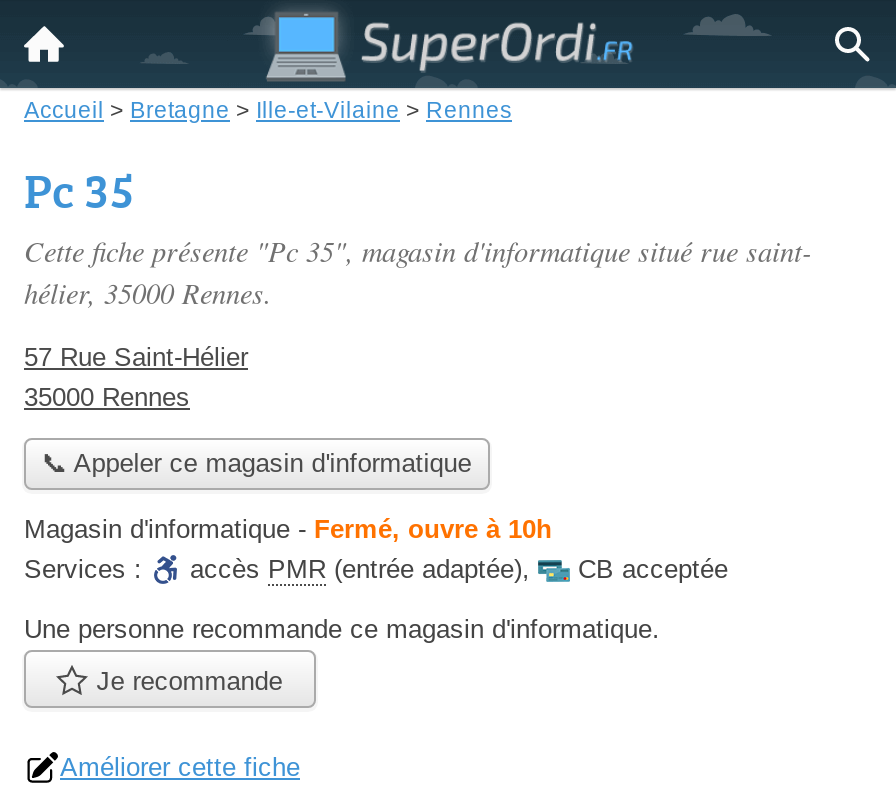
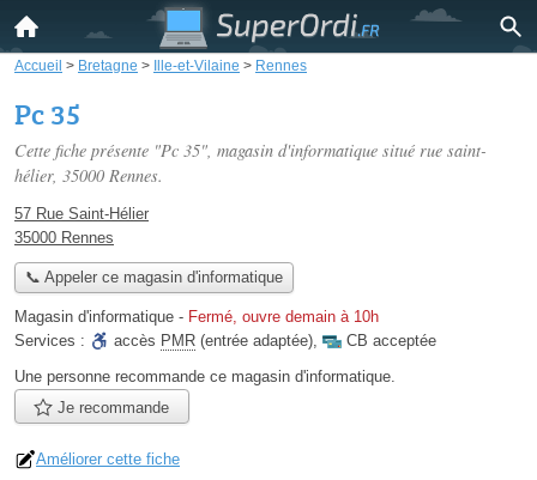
[24,515,552,545] Magasin d'informatique - Fermé, ouvre à 10h -> [14,308,379,326] Magasin d'informatique - Fermé, ouvre demain à 10h

